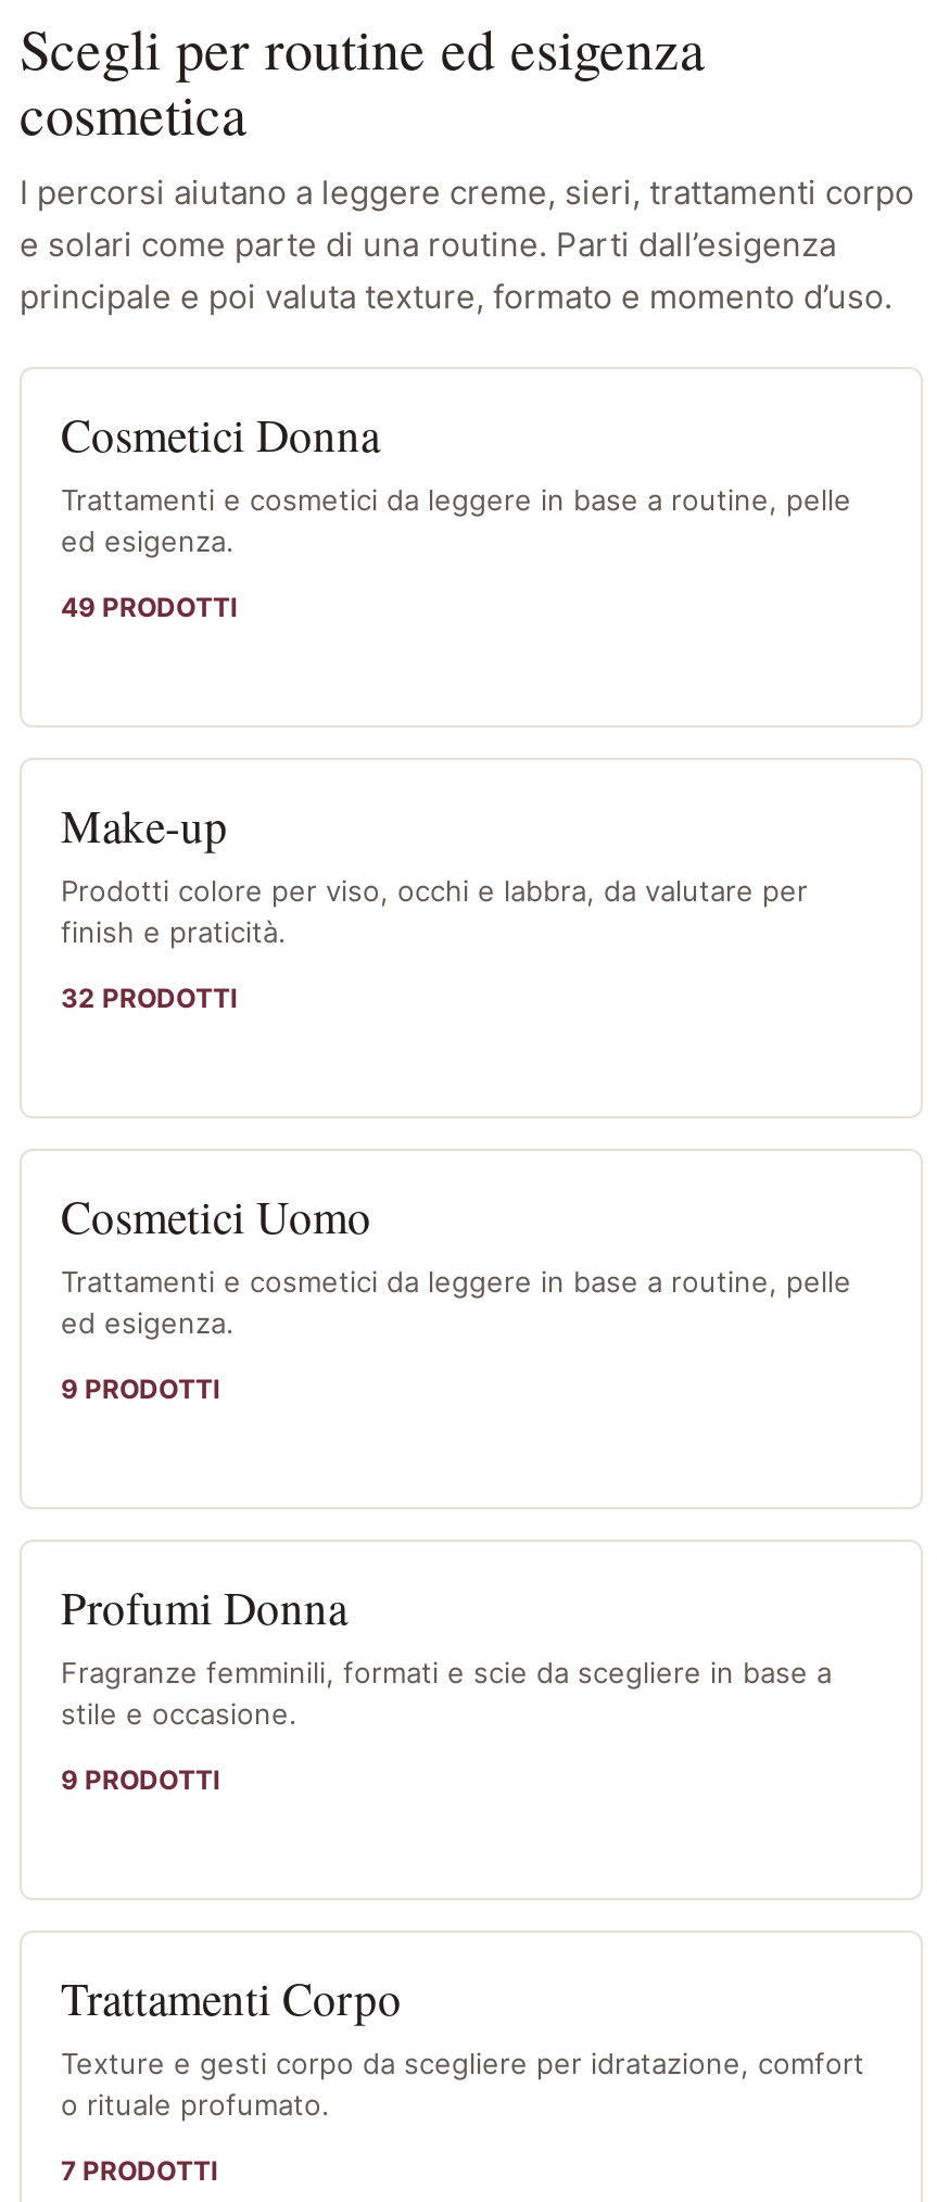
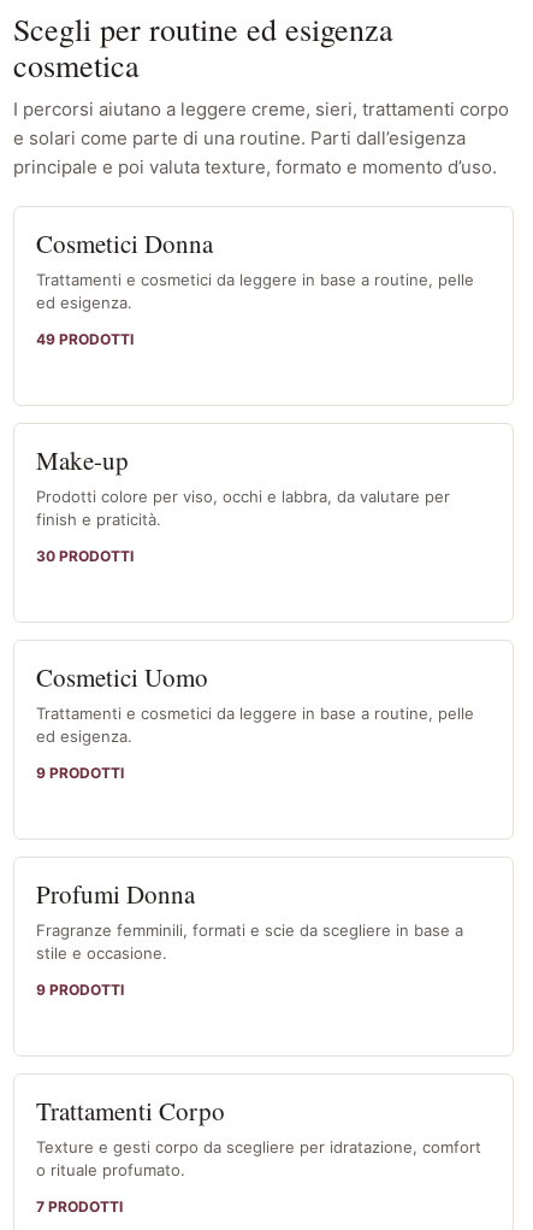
[61,982,237,1014] 32 PRODOTTI -> [36,547,134,565] 30 PRODOTTI

